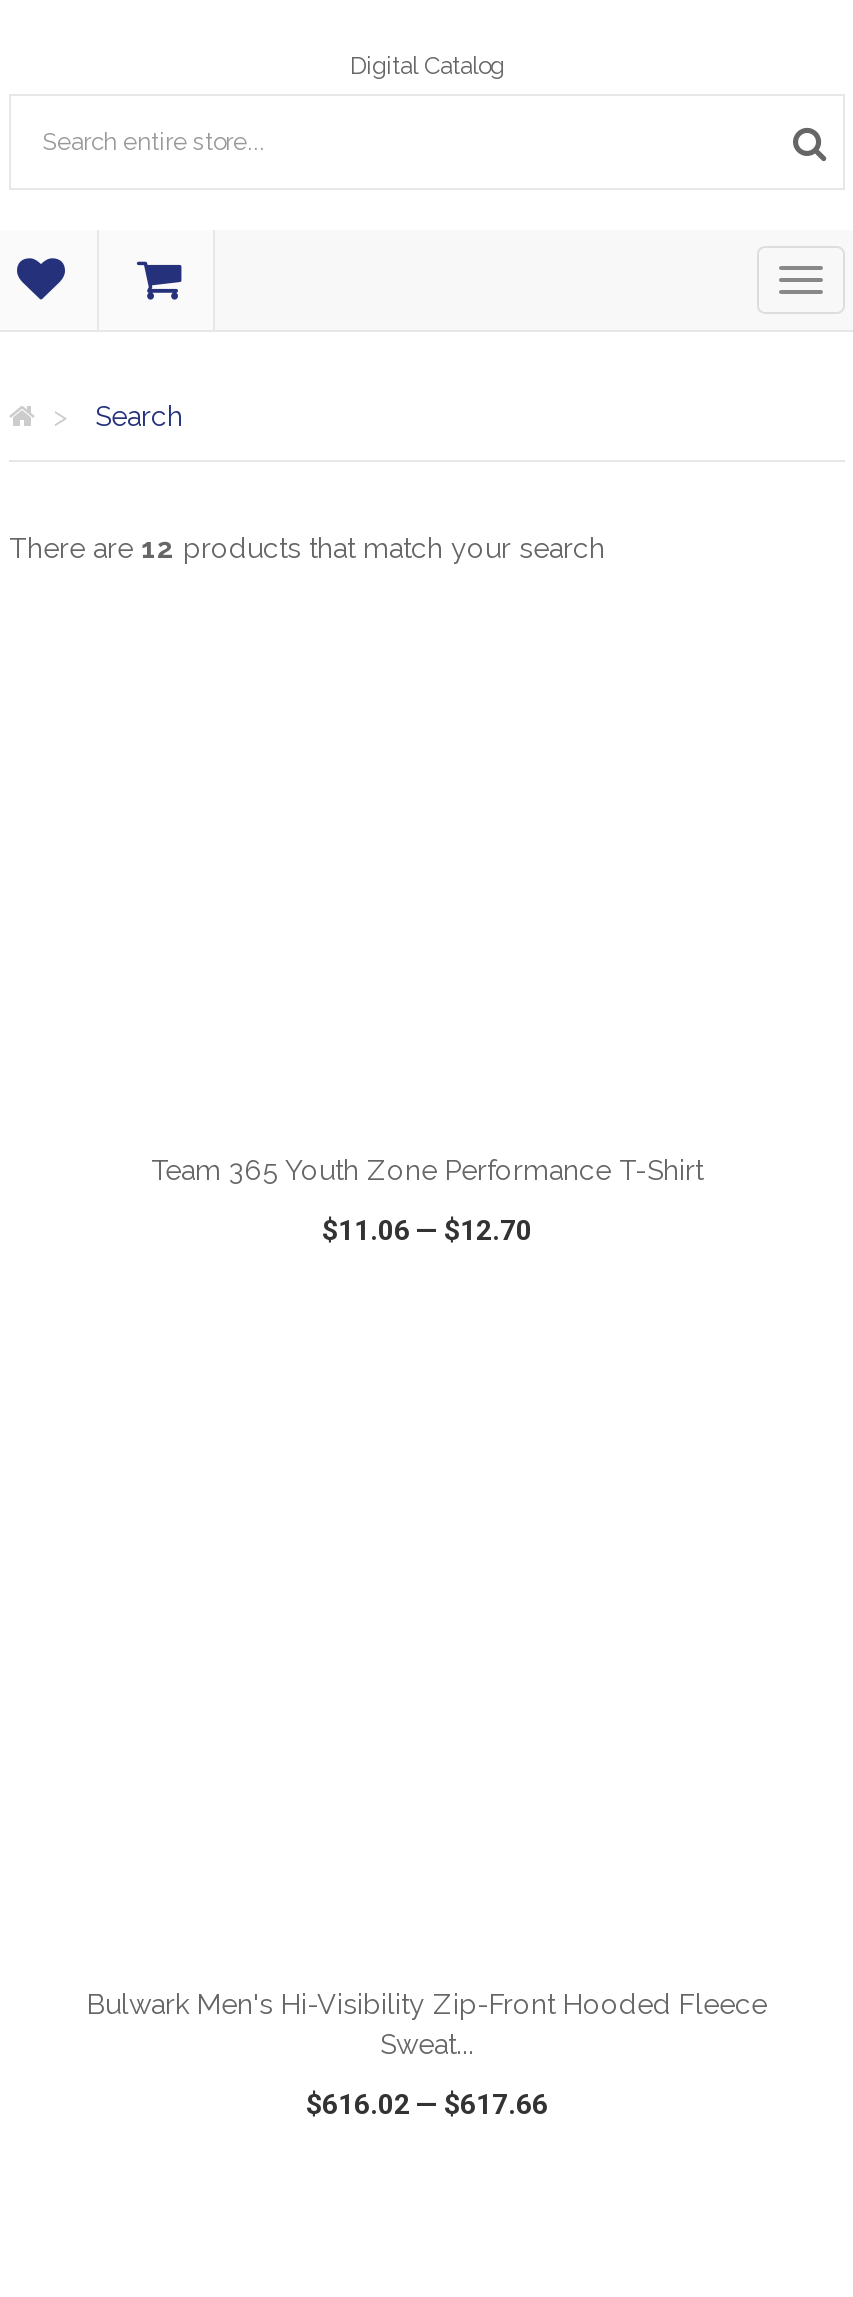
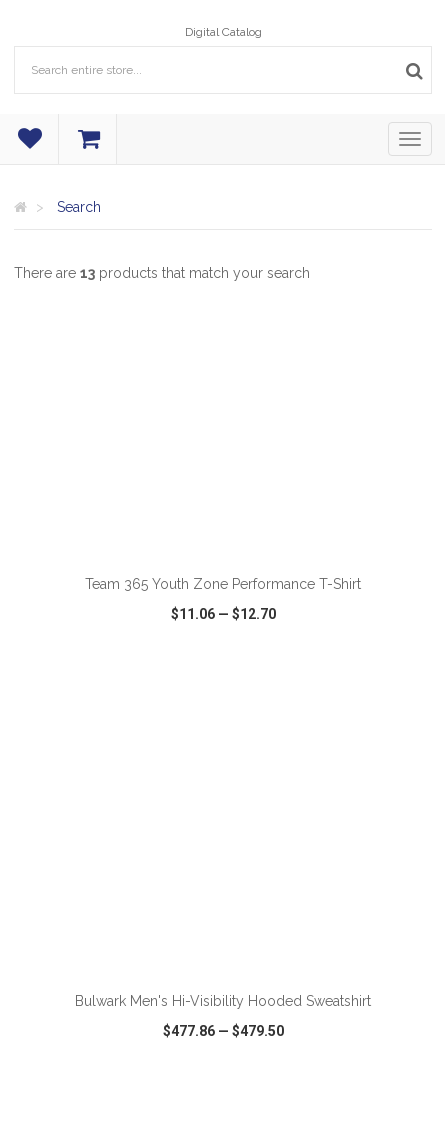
[9,532,605,564] There are 12 products that match your search -> [14,265,310,281] There are 13 products that match your search
[87,1988,767,2060] Bulwark Men's Hi-Visibility Zip-Front Hooded Fleece | Sweat... -> [75,993,371,1009] Bulwark Men's Hi-Visibility Hooded Sweatshirt
[306,2088,548,2120] $616.02 — $617.66 -> [162,1023,283,1039] $477.86 — $479.50

